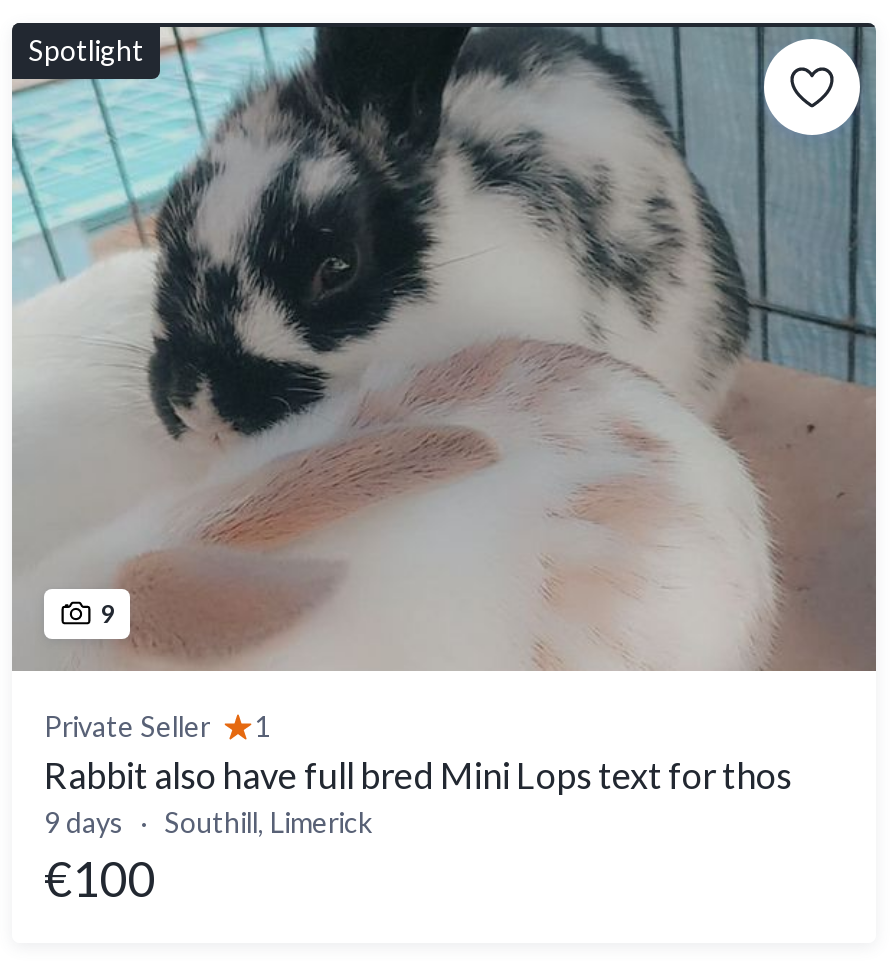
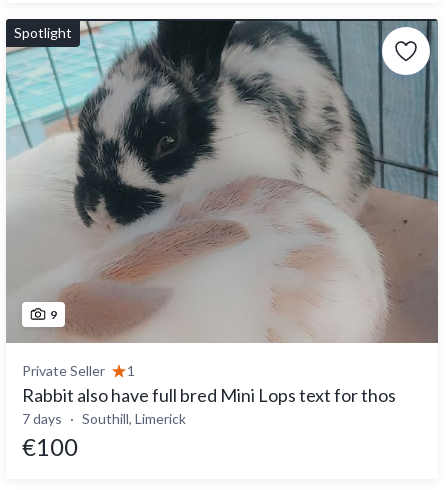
[44,805,372,839] 9 days Southill, Limerick -> [22,410,186,427] 7 days Southill, Limerick

